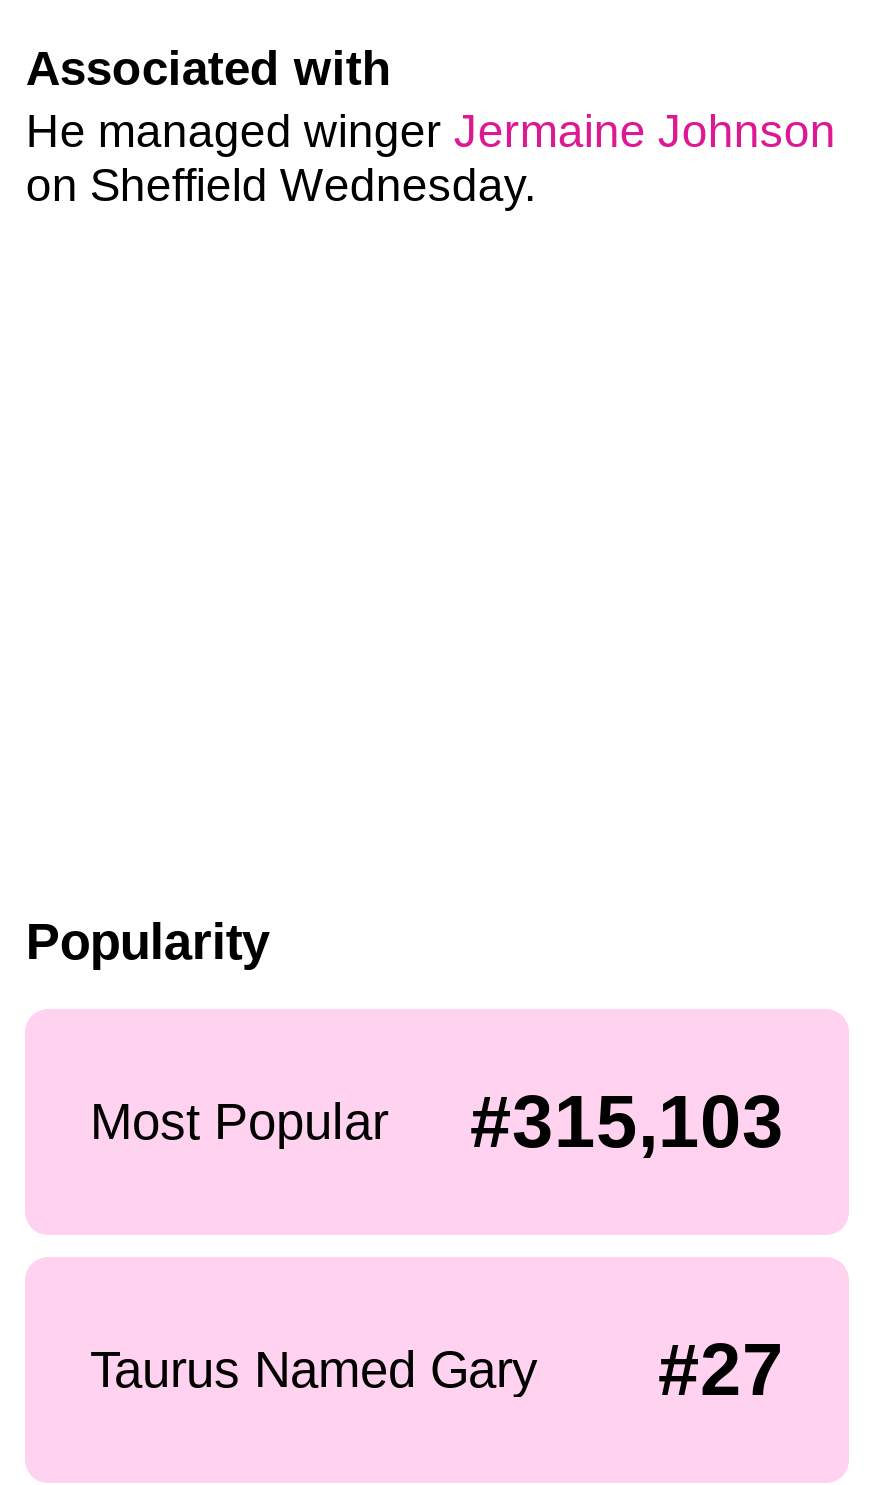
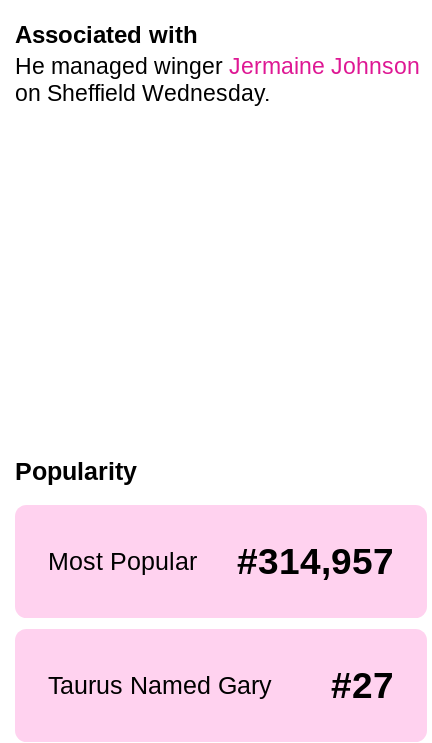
[90,1081,784,1163] Most Popular #315,103 -> [47,541,394,582] Most Popular #314,957

